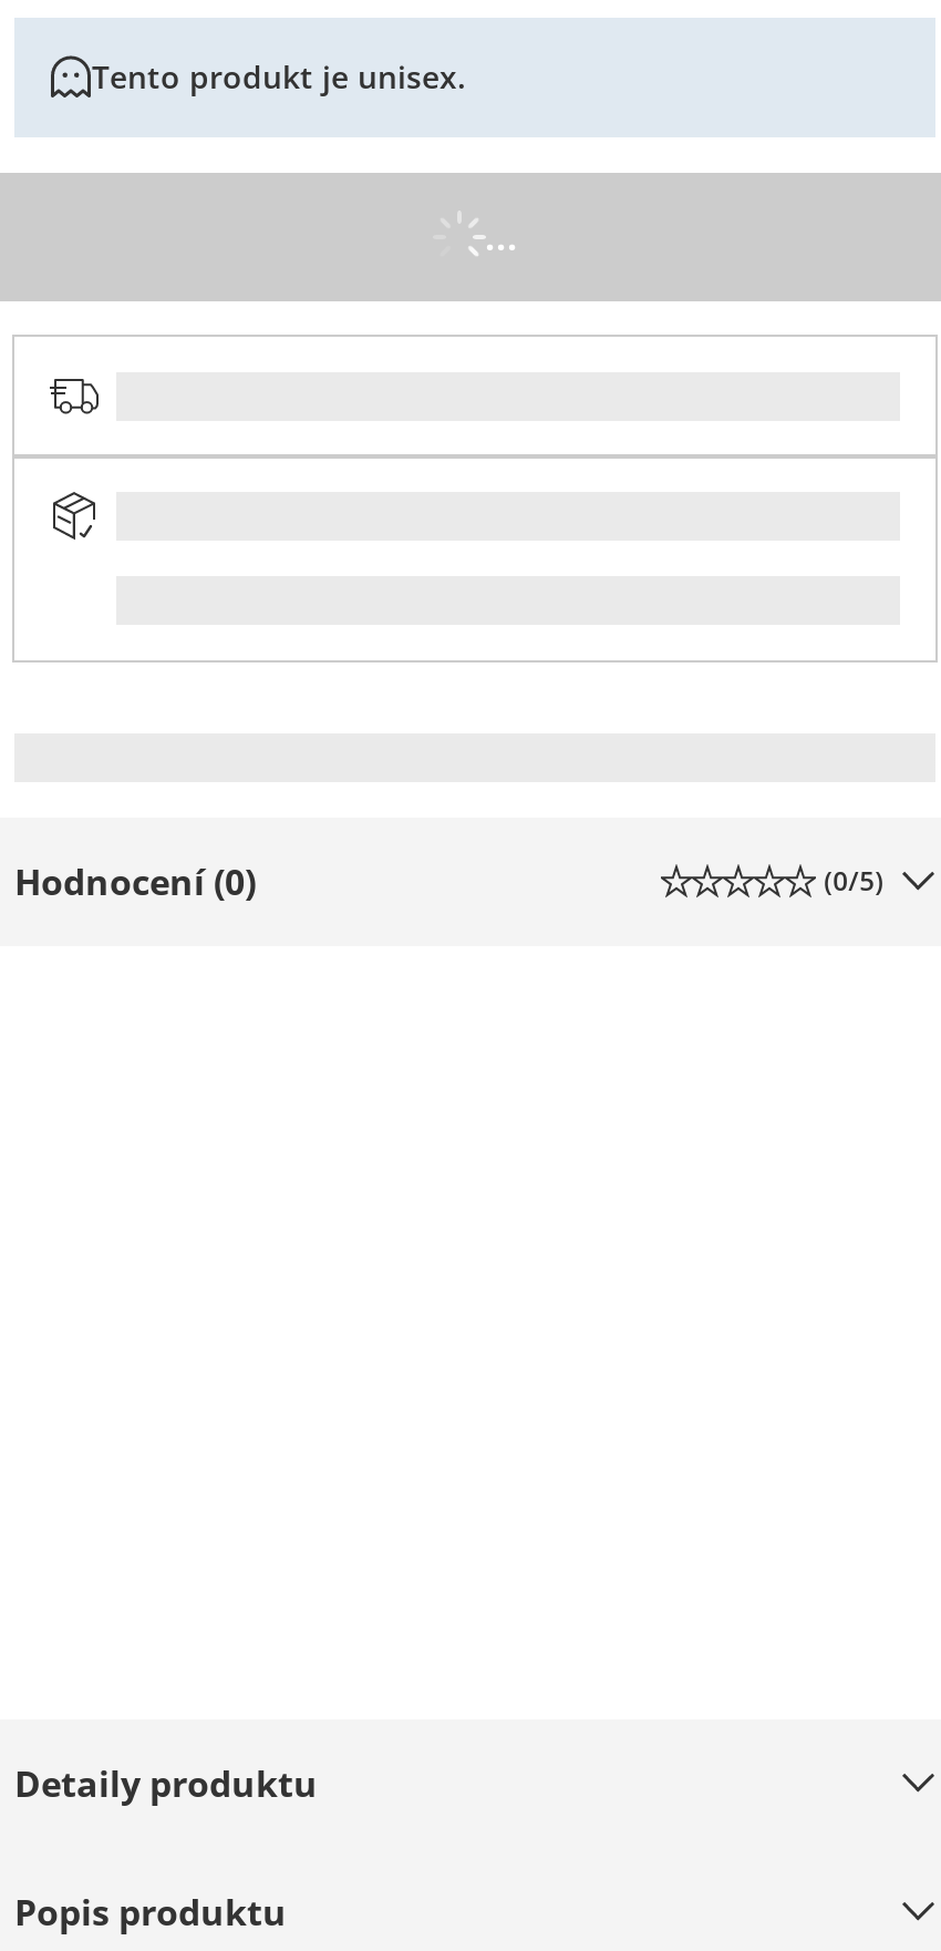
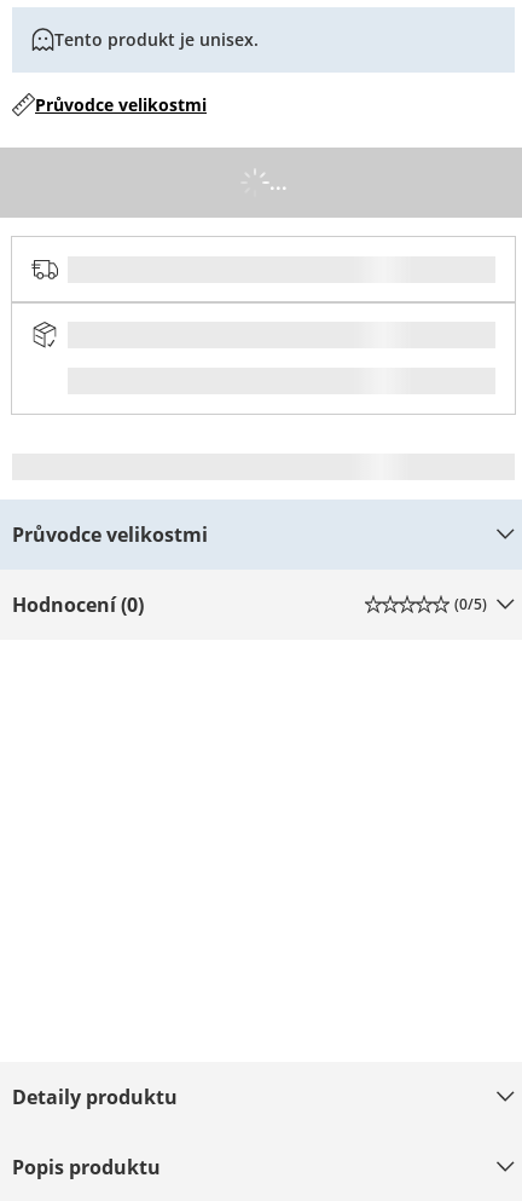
none -> [35,93,207,116] Průvodce velikostmi
none -> [12,521,208,548] Průvodce velikostmi

